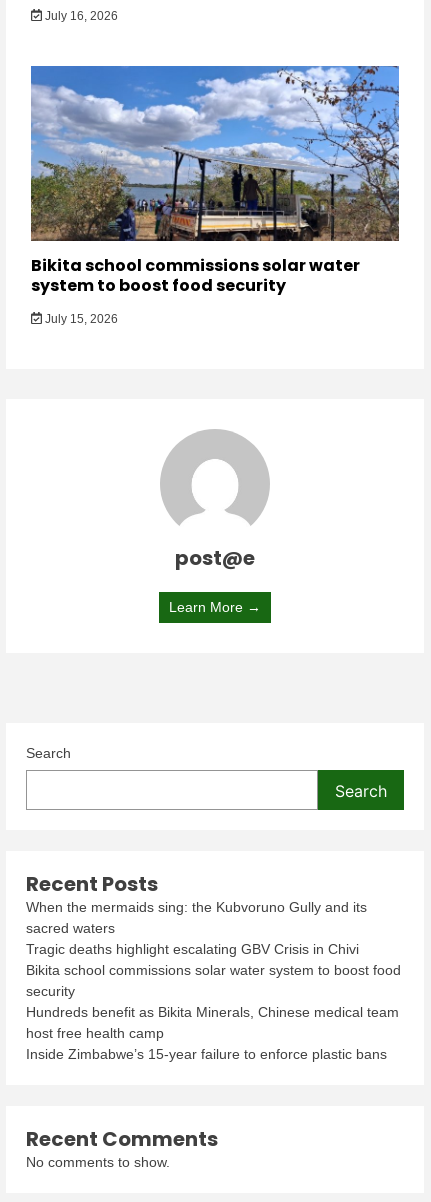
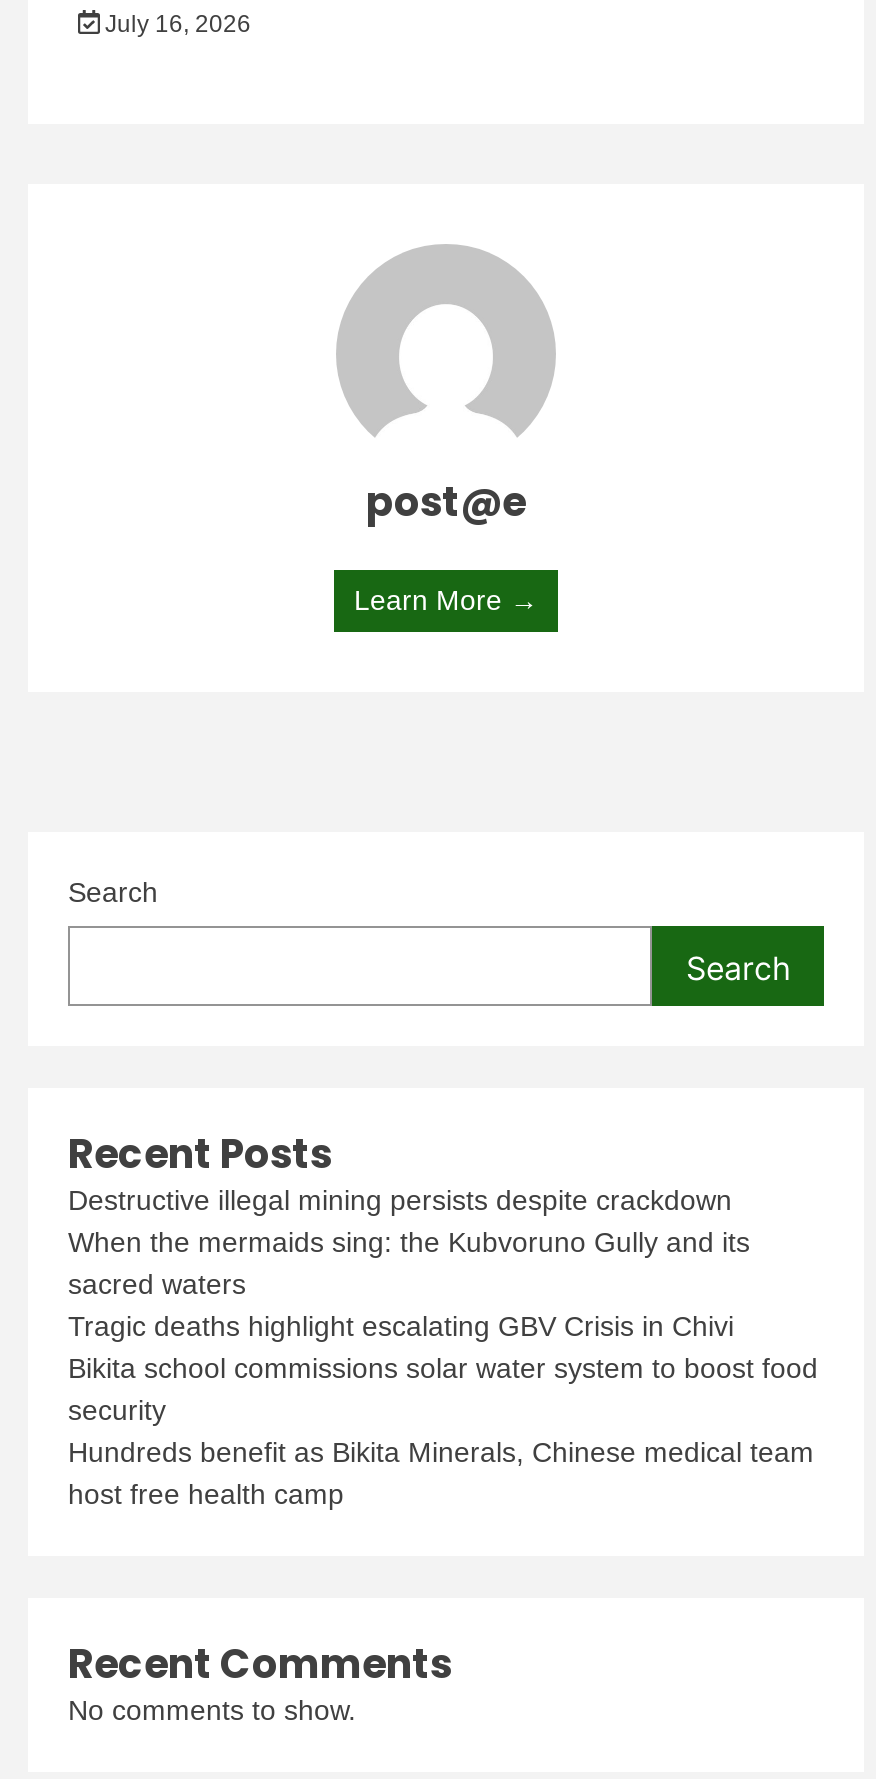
[30,65,400,326] [image] | Bikita school commissions solar water | system to boost food security | July 15, 2026 -> none
none -> [68,1183,732,1215] Destructive illegal mining persists despite crackdown
[26,1046,387,1062] Inside Zimbabwe’s 15-year failure to enforce plastic bans -> none

